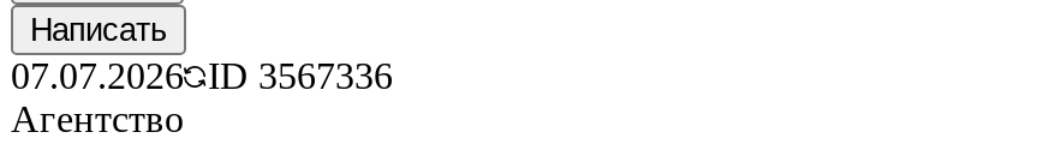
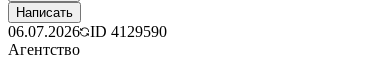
[11,55,393,96] 07.07.2026 ID 3567336 -> [8,23,167,40] 06.07.2026 ID 4129590

